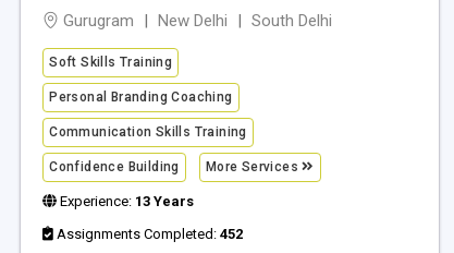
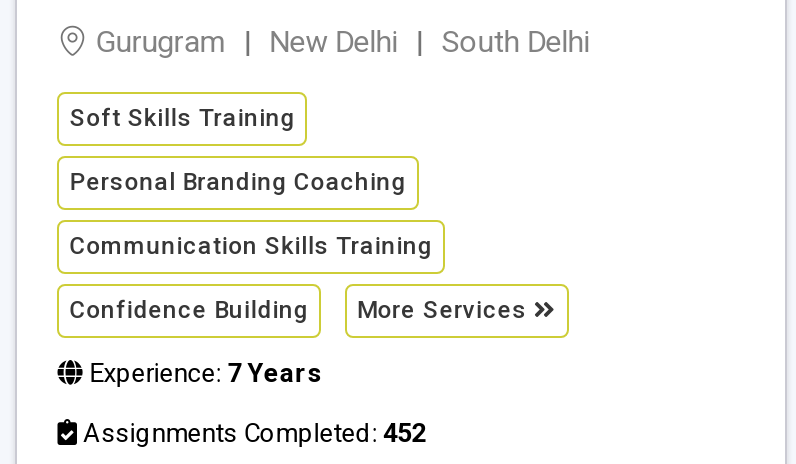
[57,193,194,210] Experience: 13 Years -> [83,359,321,389] Experience: 7 Years

